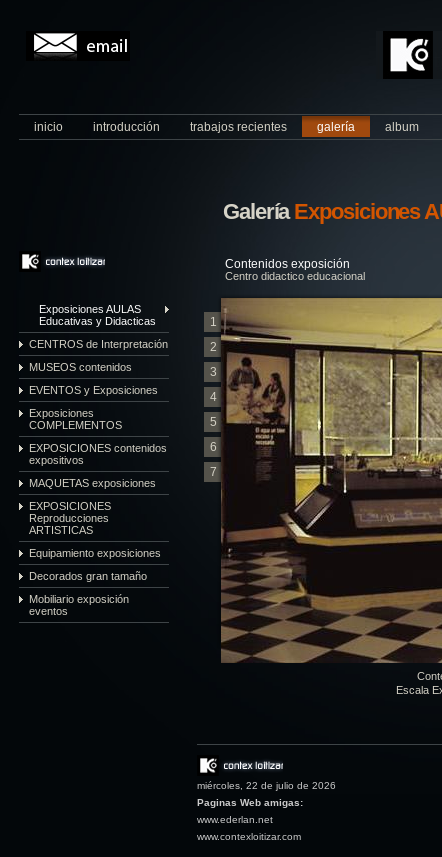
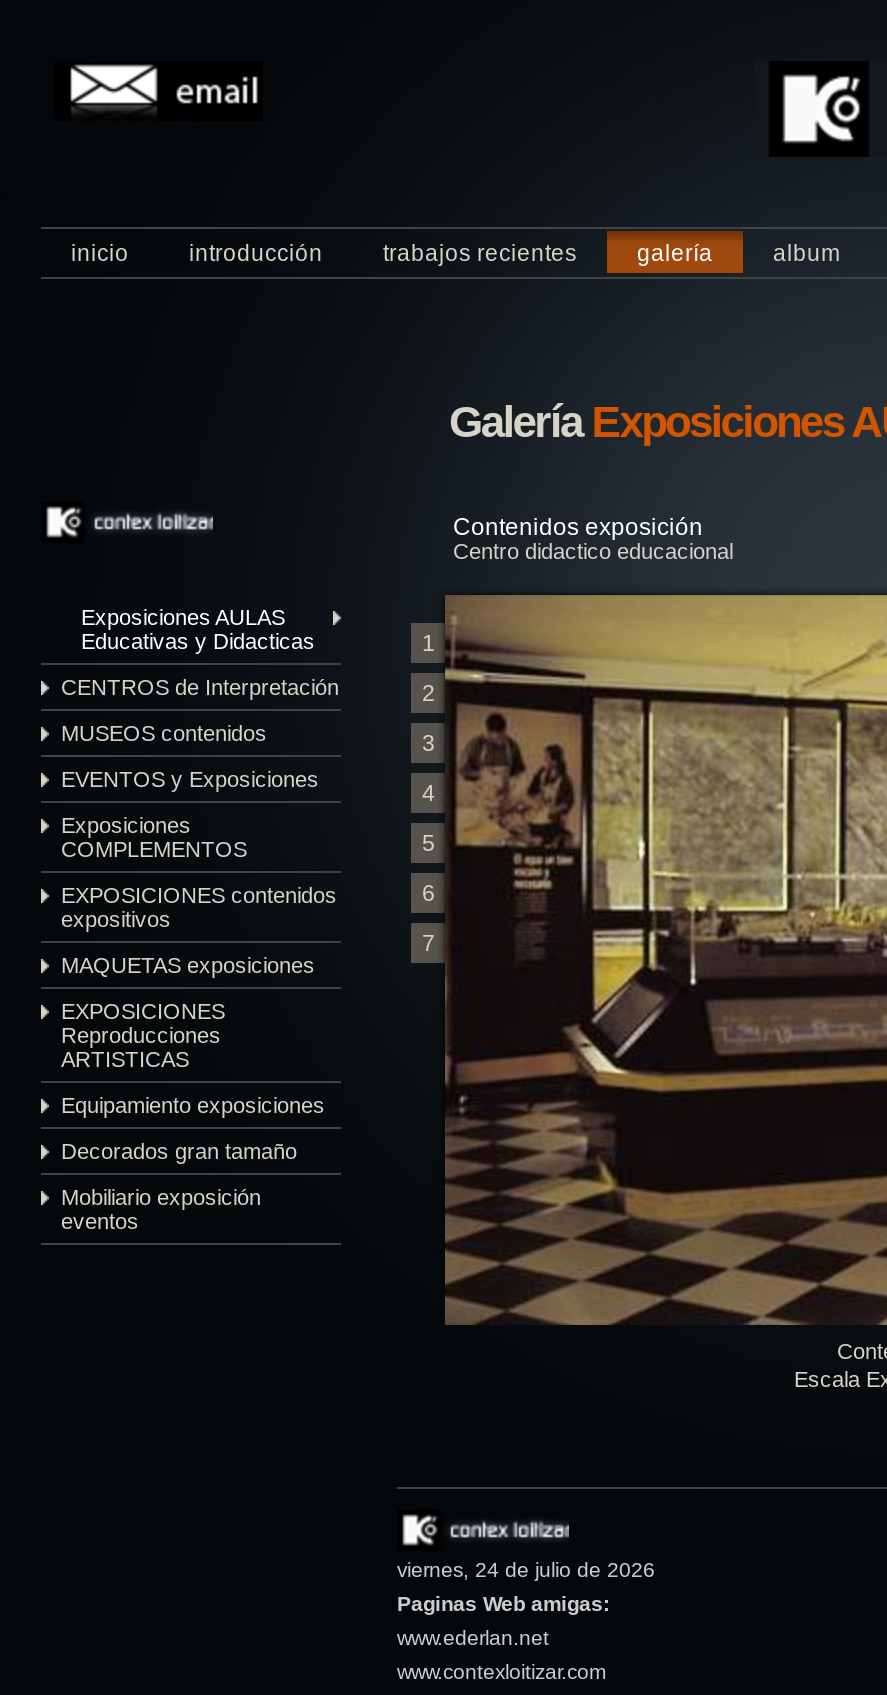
[197,780,336,791] miércoles, 22 de julio de 2026 -> [397,1559,655,1581] viernes, 24 de julio de 2026

